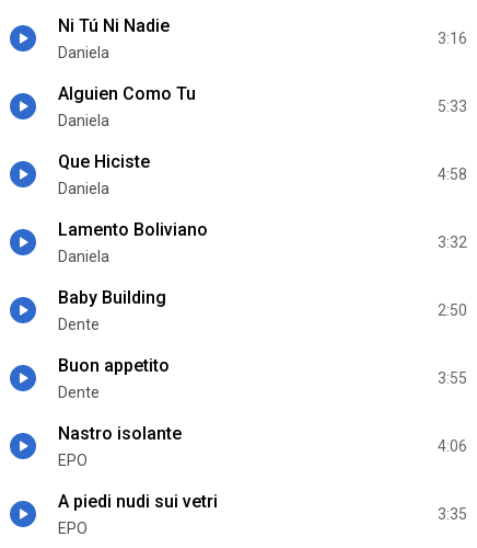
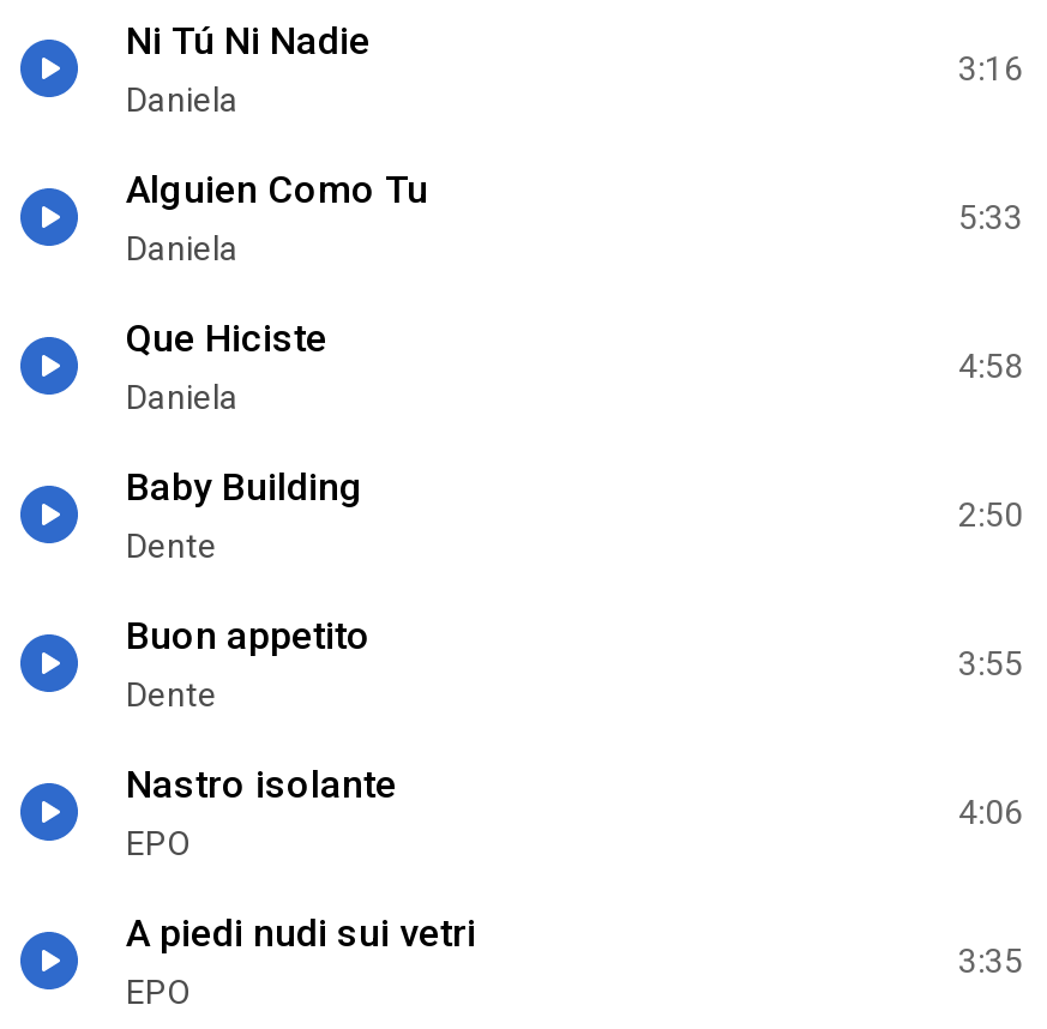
[58,219,208,265] Lamento Boliviano | Daniela -> none
[438,233,467,251] 3:32 -> none

